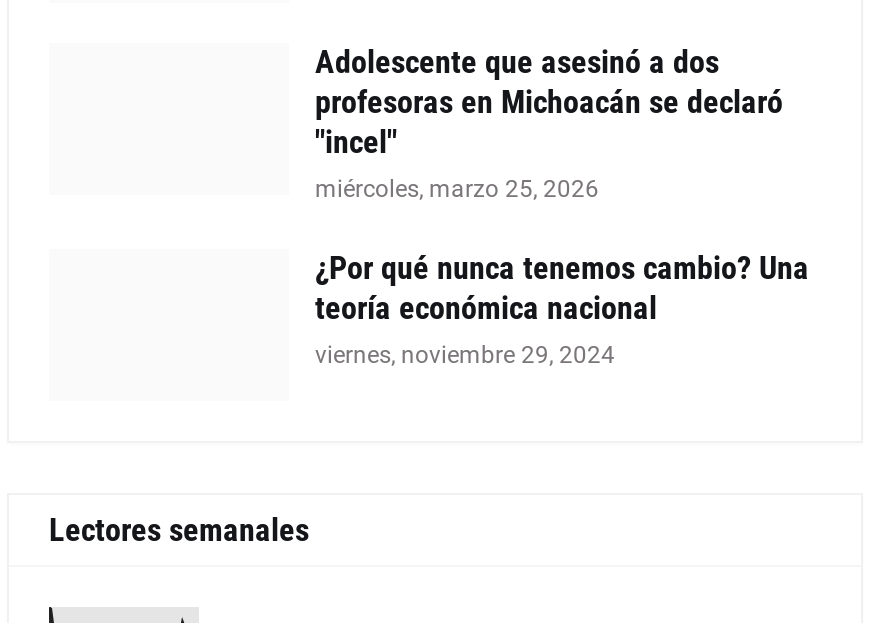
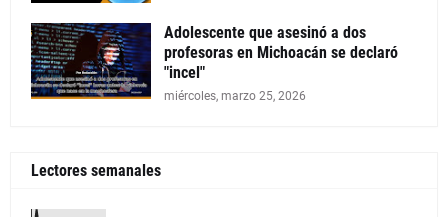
none -> [30,22,152,100] [image]
[315,249,809,369] ¿Por qué nunca tenemos cambio? Una | teoría económica nacional | viernes, noviembre 29, 2024 -> none

